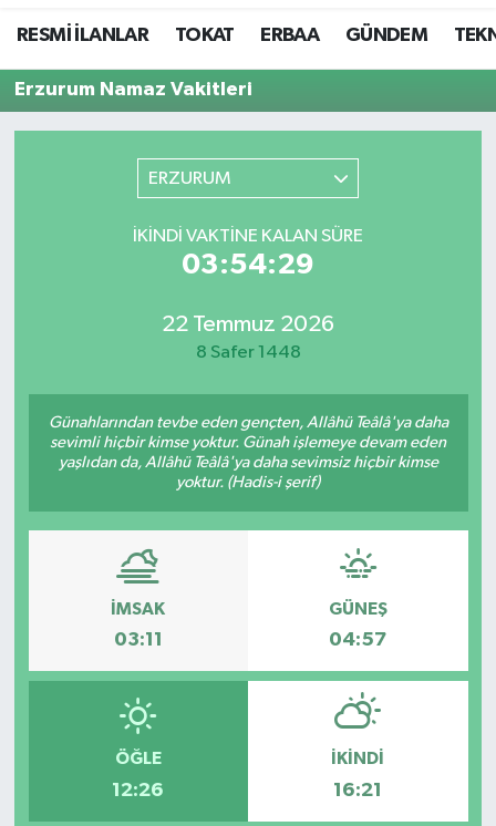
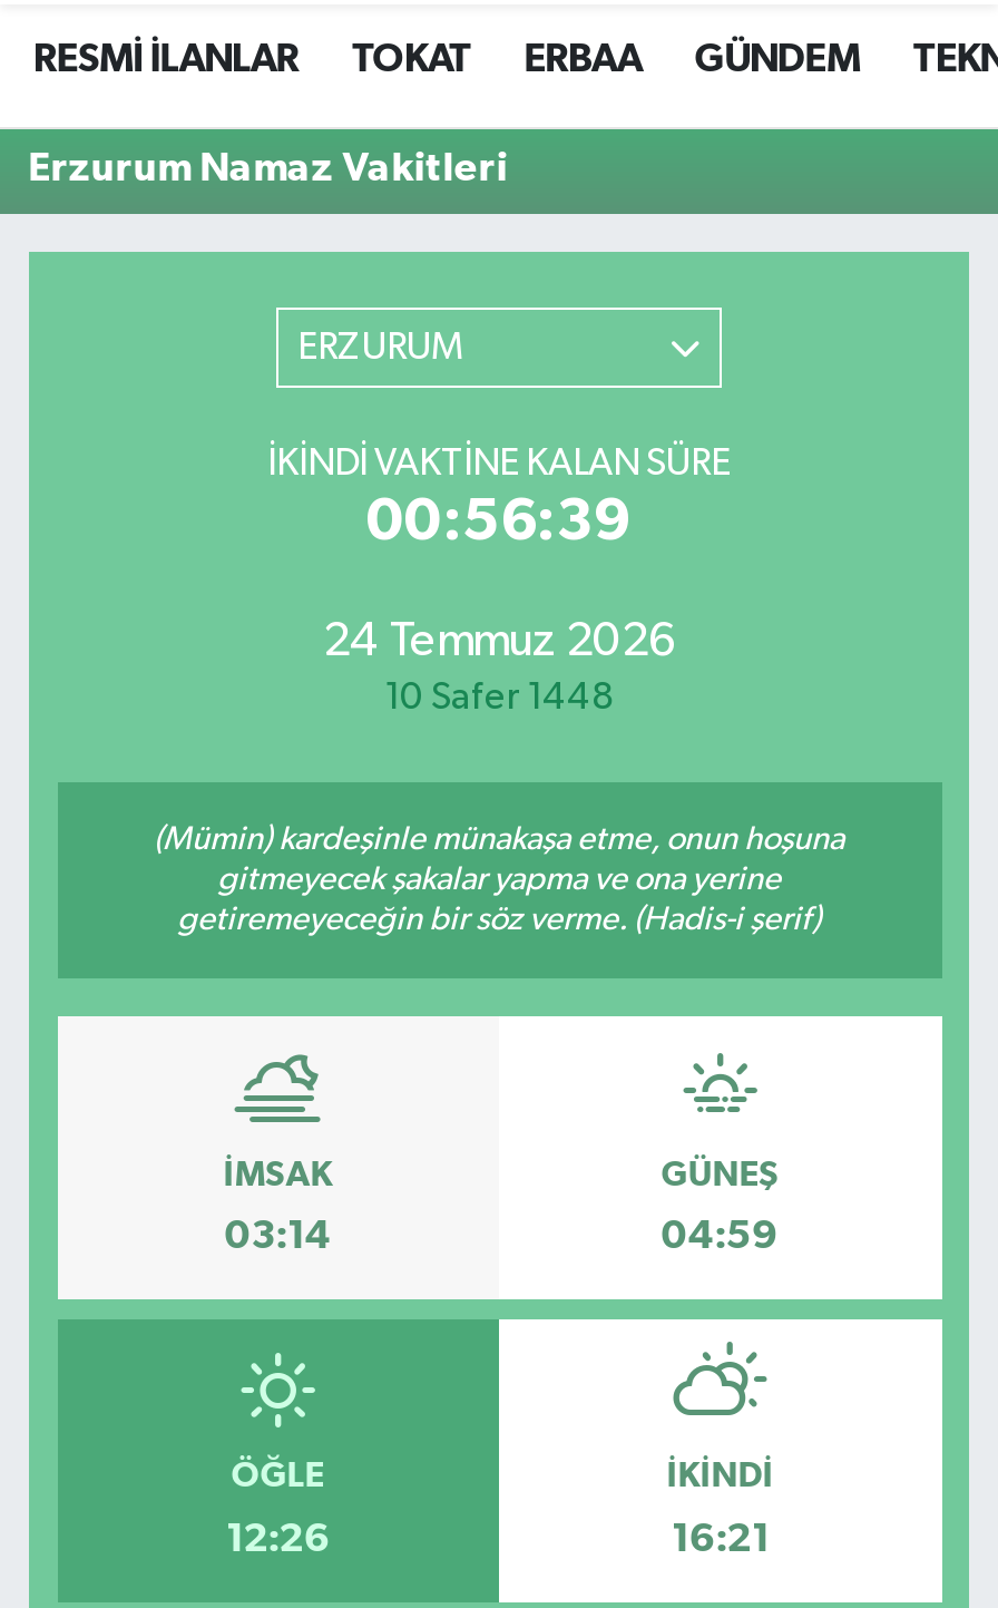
[182,251,314,279] 03:54:29 -> [366,493,632,551] 00:56:39
[162,312,334,362] 22 Temmuz 2026 | 8 Safer 1448 -> [323,617,675,717] 24 Temmuz 2026 | 10 Safer 1448
[48,415,448,491] Günahlarından tevbe eden gençten, Allâhü Teâlâ'ya daha | sevimli hiçbir kimse yoktur. Günah işlemeye devam eden | yaşlıdan da, Allâhü Teâlâ'ya daha sevimsiz hiçbir kimse | yoktur. (Hadis-i şerif) -> [154,823,844,937] (Mümin) kardeşinle münakaşa etme, onun hoşuna | gitmeyecek şakalar yapma ve ona yerine | getiremeyeceğin bir söz verme. (Hadis-i şerif)
[114,630,163,650] 03:11 -> [225,1218,331,1258] 03:14
[329,630,387,650] 04:57 -> [661,1218,779,1258] 04:59

